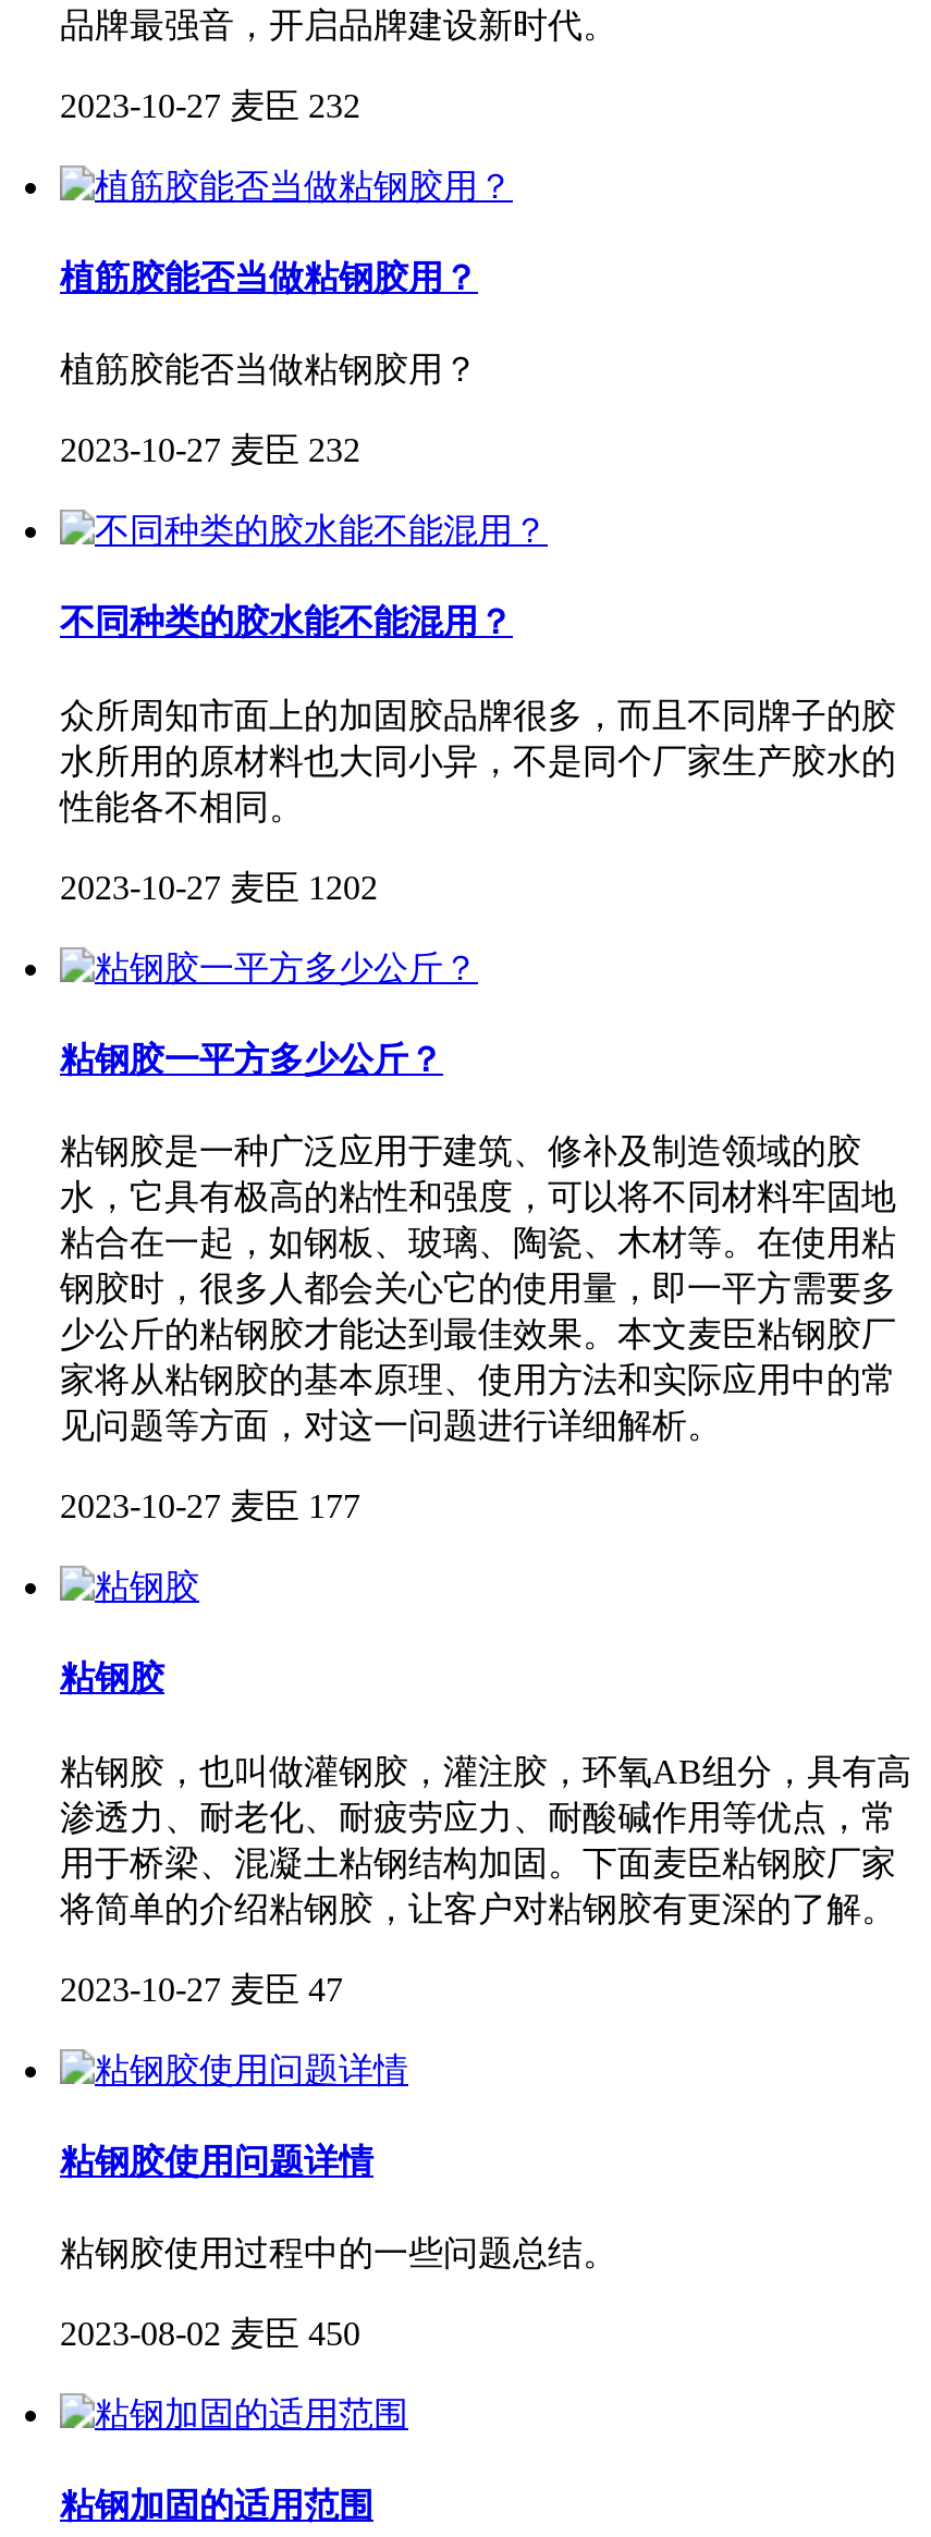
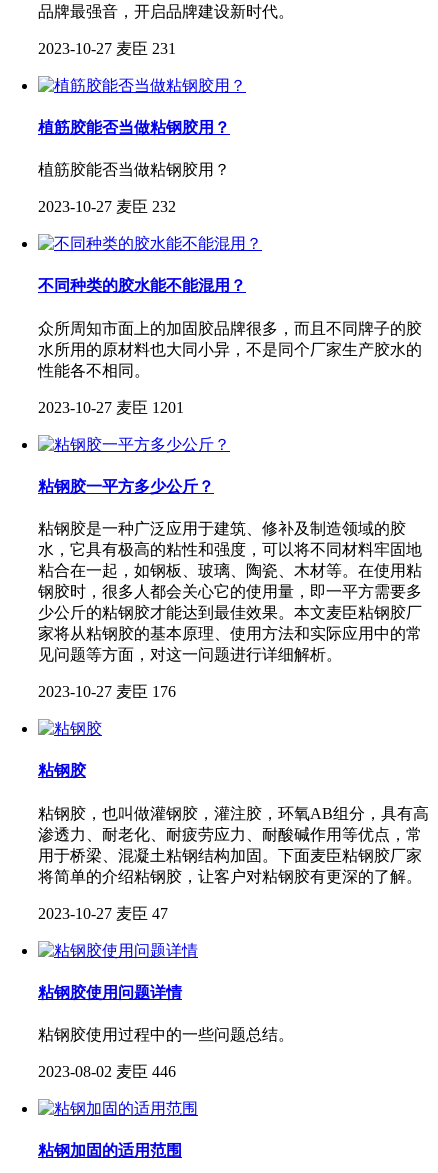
[60,86,360,123] 2023-10-27 麦臣 232 -> [38,39,176,56] 2023-10-27 麦臣 231
[60,868,378,905] 2023-10-27 麦臣 1202 -> [38,399,184,416] 2023-10-27 麦臣 1201
[60,1488,360,1525] 2023-10-27 麦臣 177 -> [38,683,176,700] 2023-10-27 麦臣 176
[60,2315,360,2352] 2023-08-02 麦臣 450 -> [38,1063,176,1080] 2023-08-02 麦臣 446

